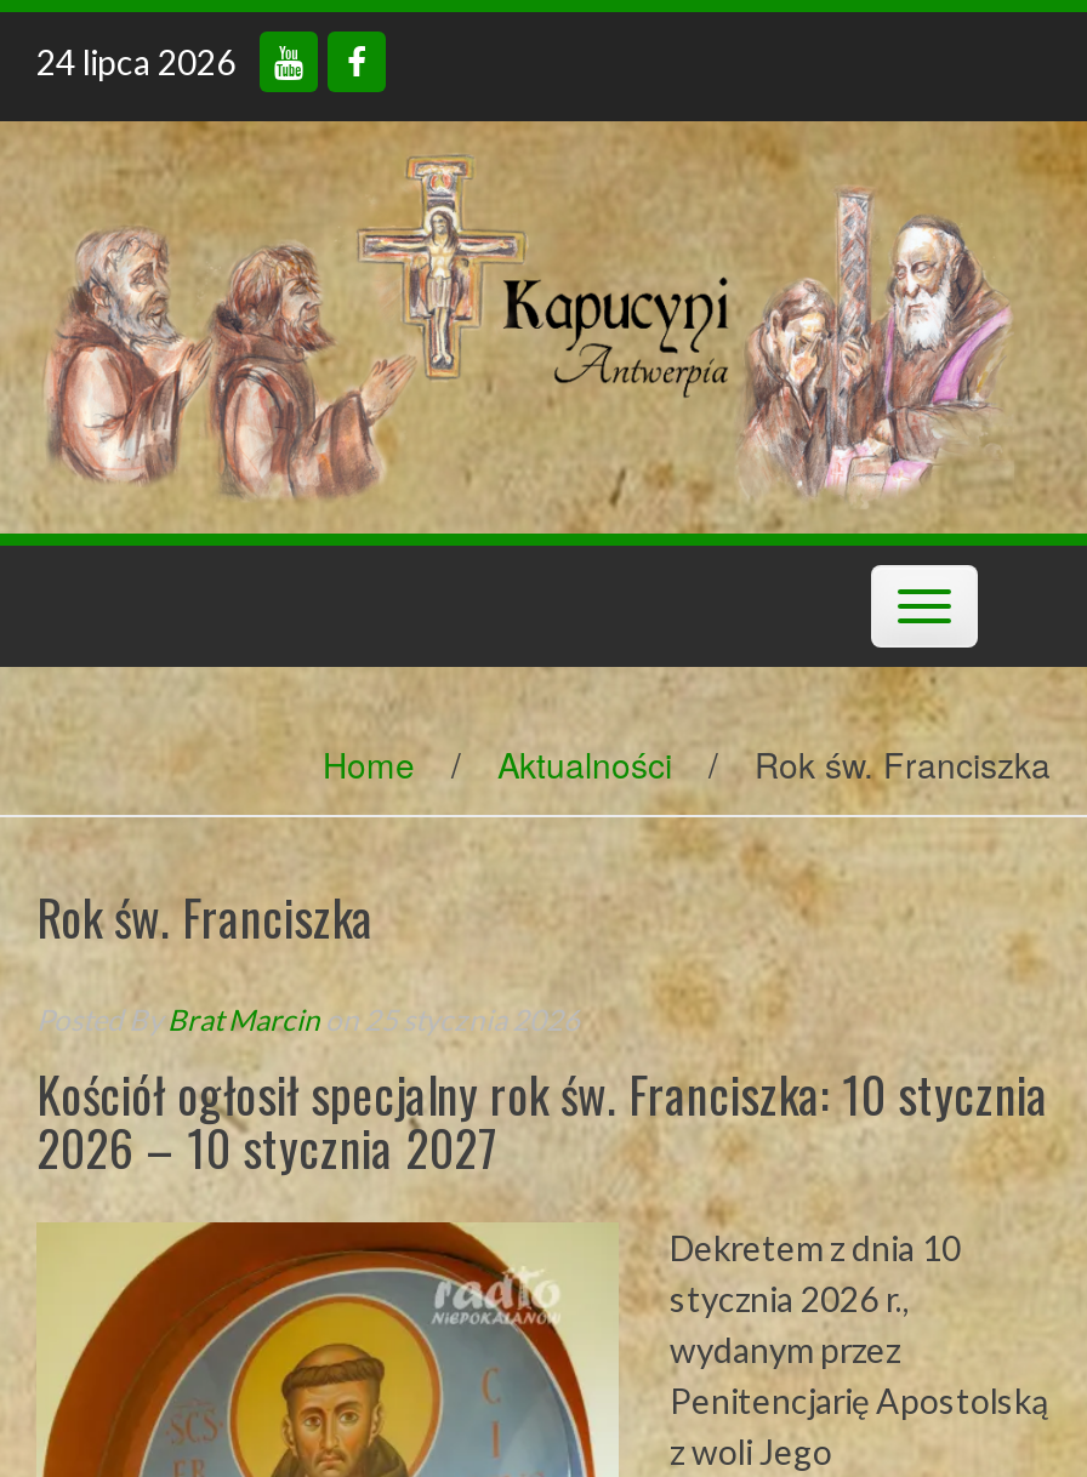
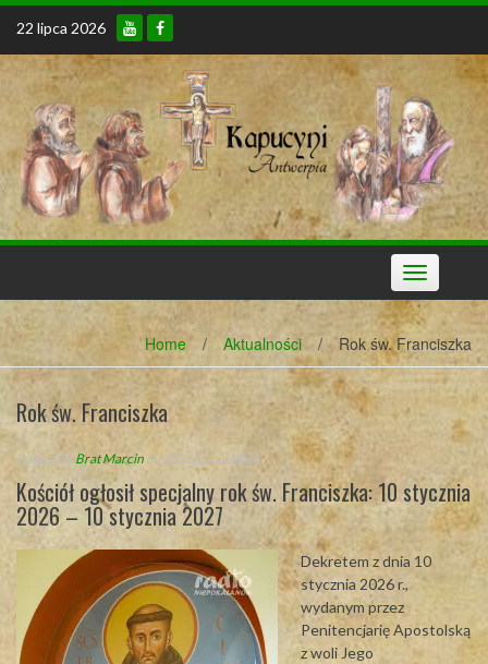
[36,41,235,82] 24 lipca 2026 -> [16,19,106,37] 22 lipca 2026

